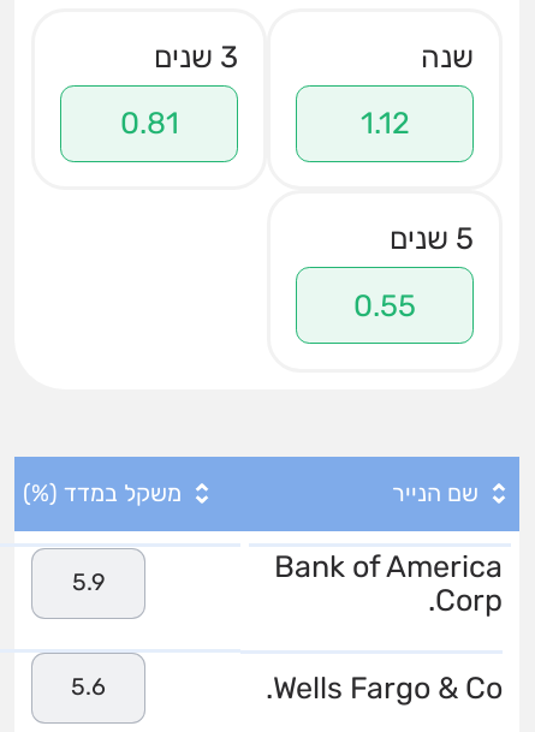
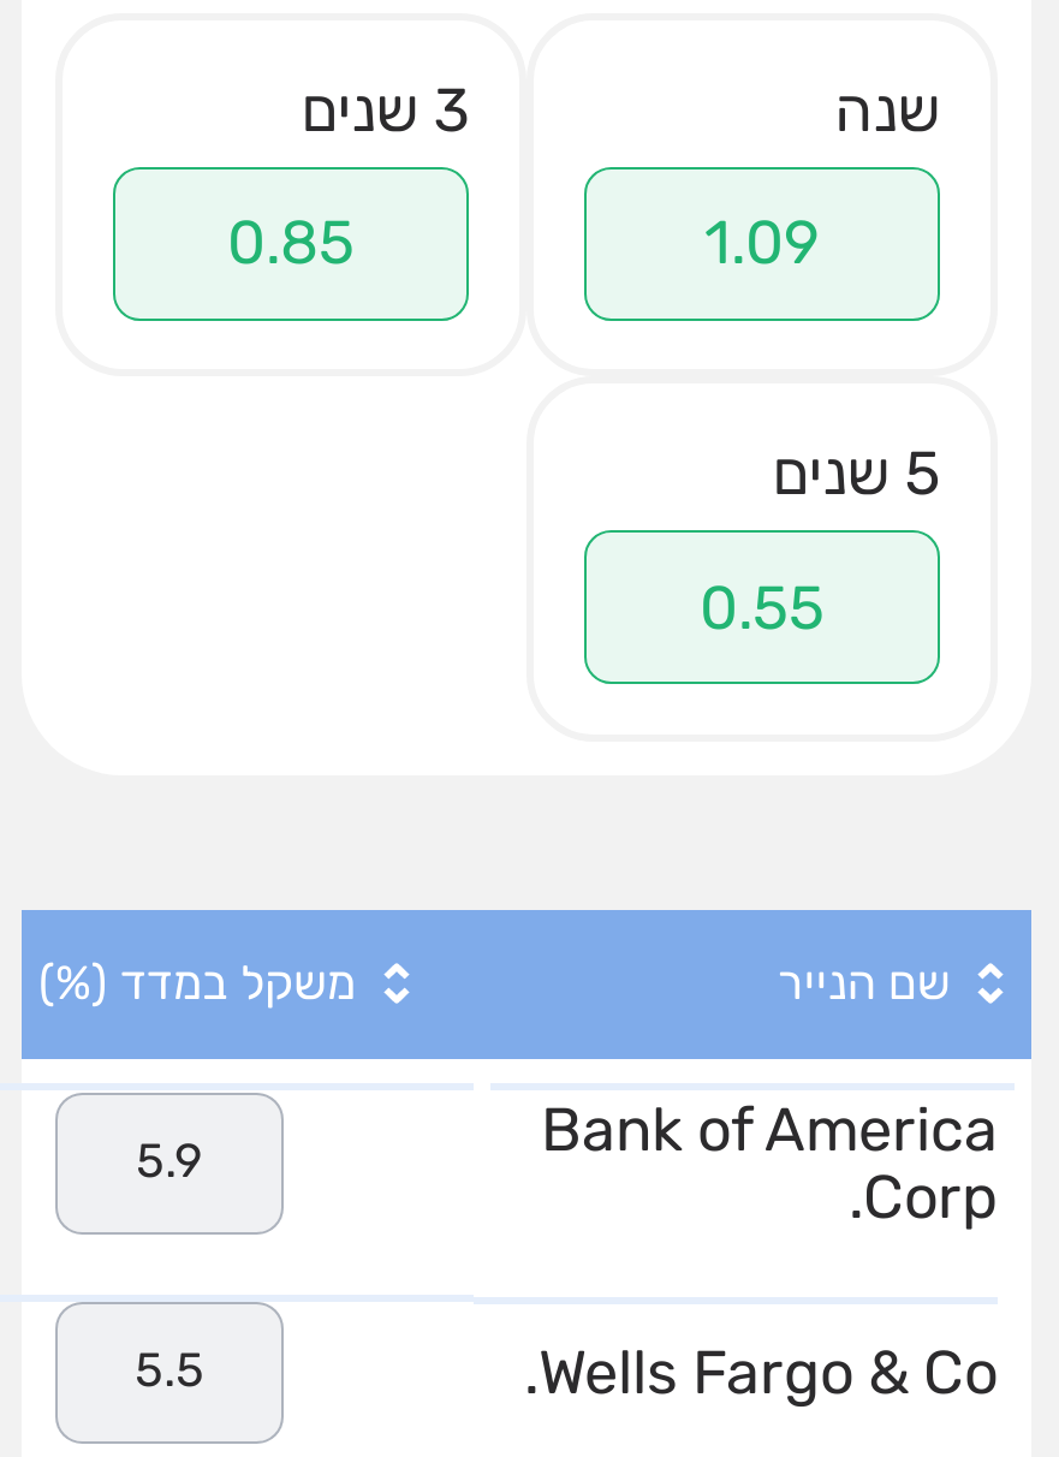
[120,105,179,141] 0.81 -> [227,206,355,278] 0.85
[360,105,409,141] 1.12 -> [704,206,820,278] 1.09
[71,673,106,701] 5.6 -> [135,1343,205,1399] 5.5

